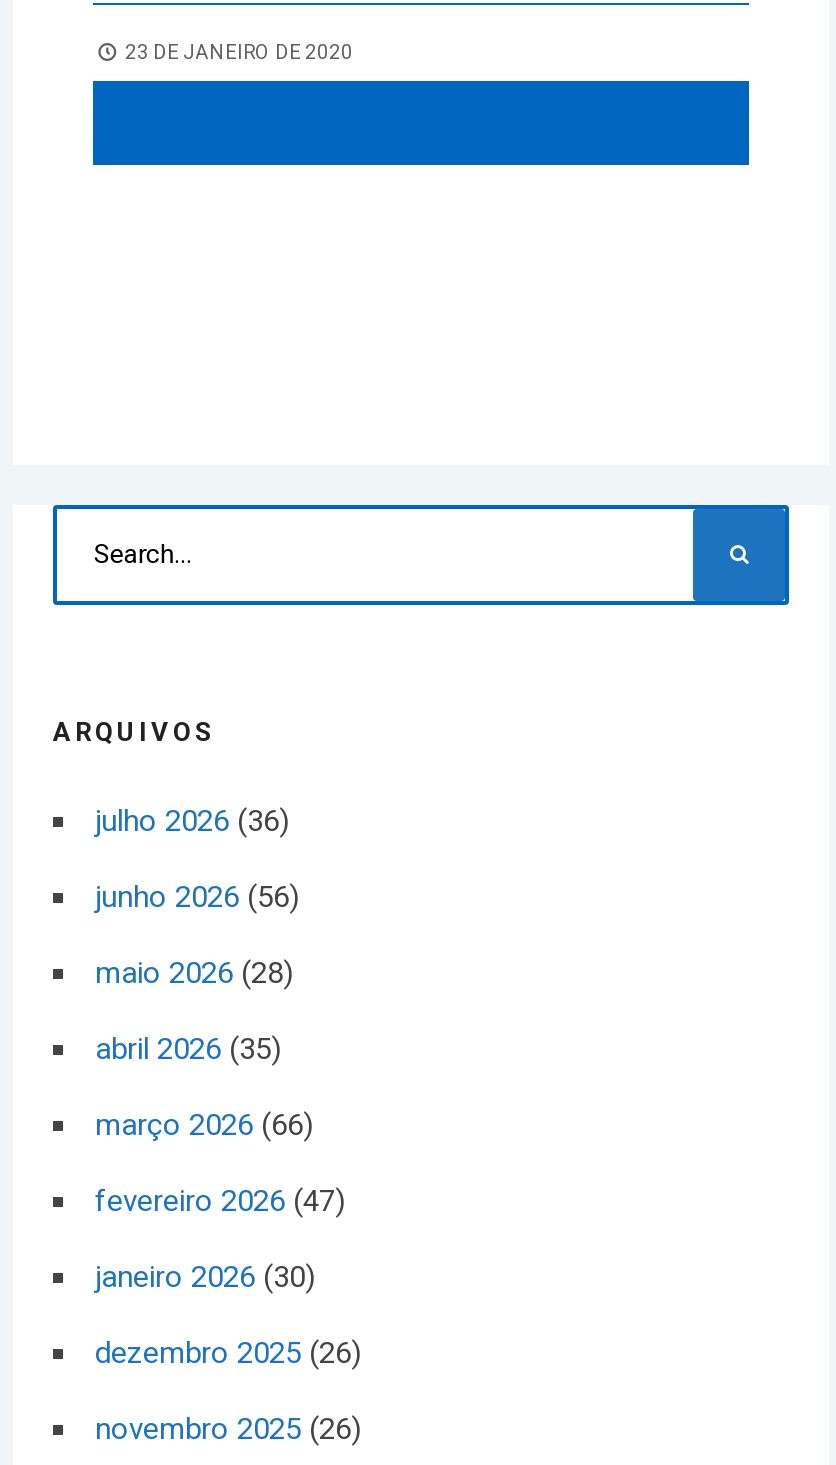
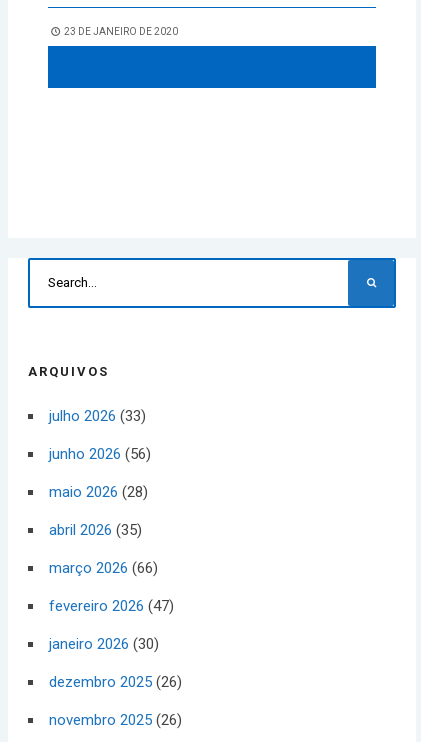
[95,803,289,839] julho 2026 (36) -> [49,407,146,425] julho 2026 (33)

